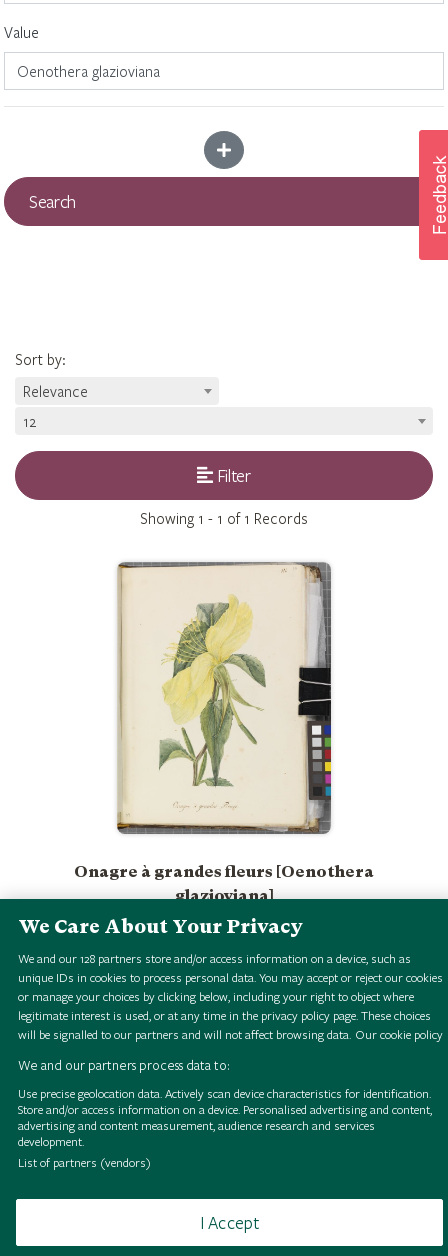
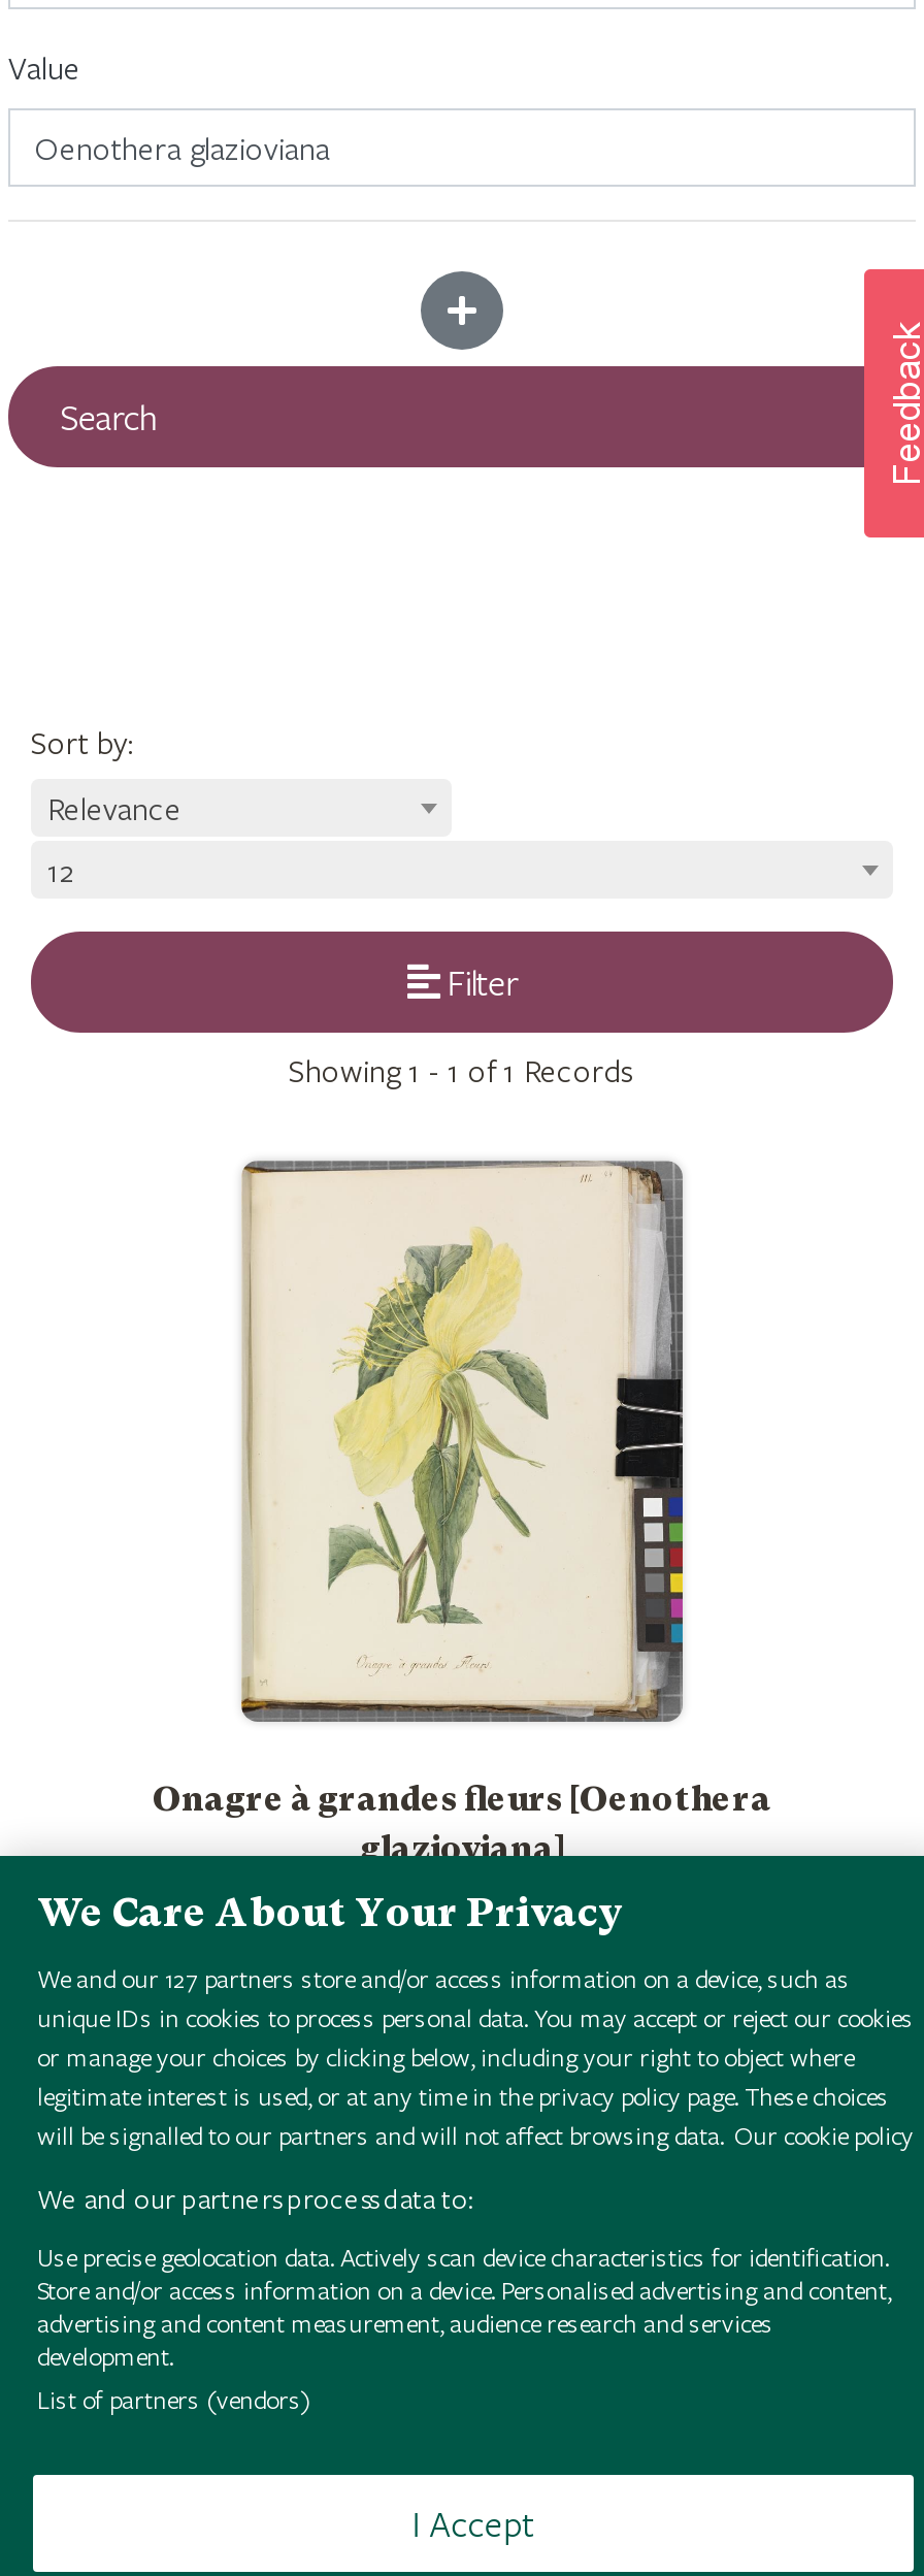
[18,950,411,966] We and our 128 partners store and/or access information on a device, such as -> [37,1961,850,1994] We and our 127 partners store and/or access information on a device, such as

